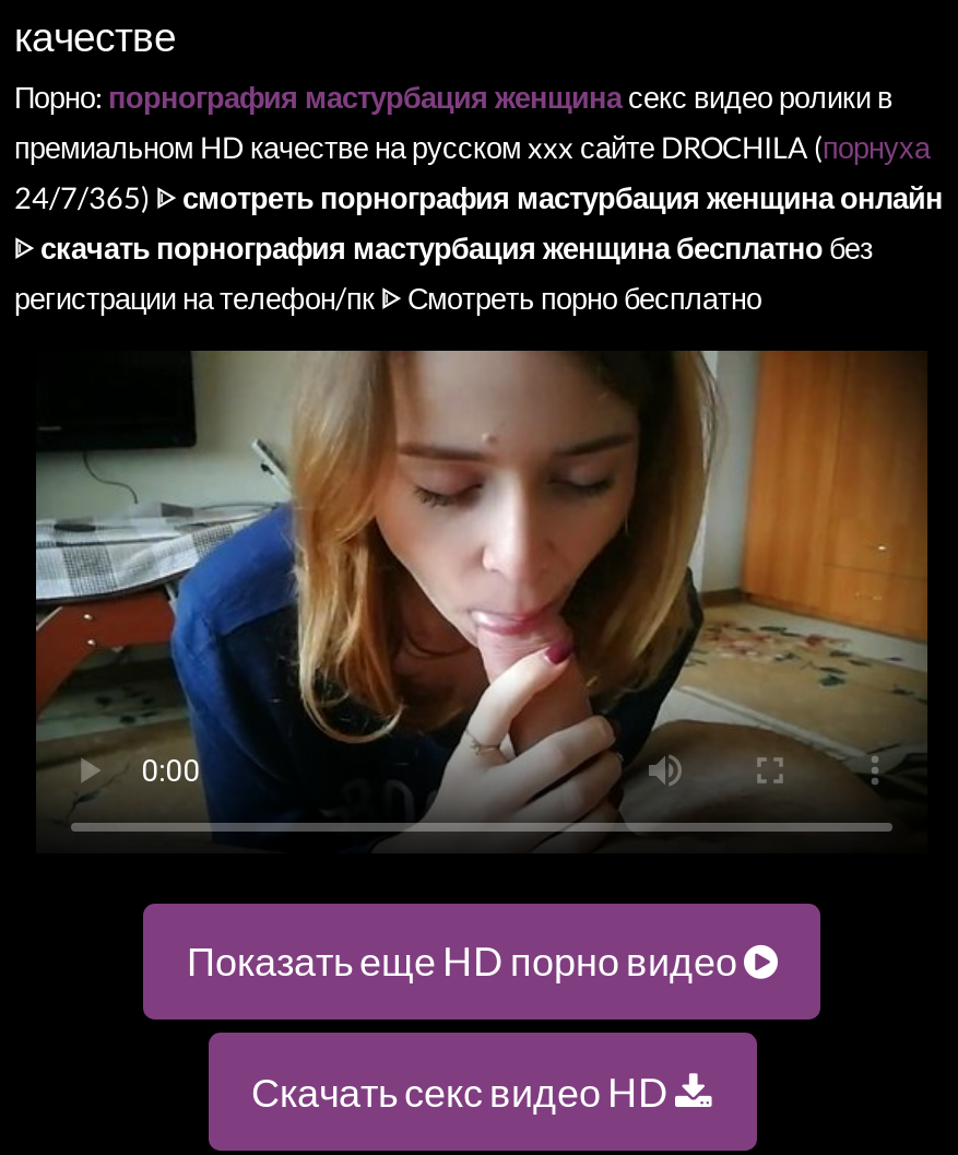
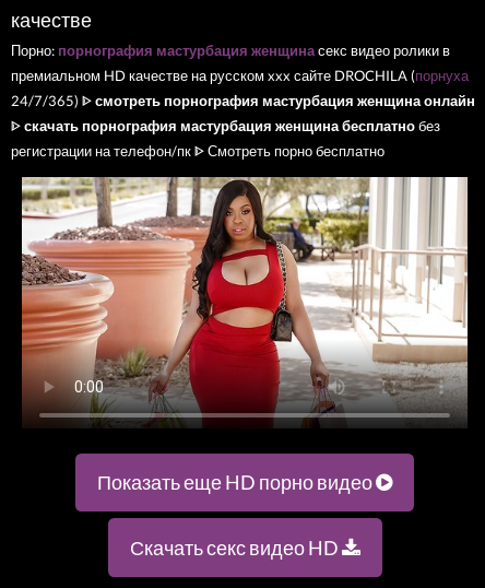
[34,349,927,851] [image] -> [21,176,469,425] [image]

